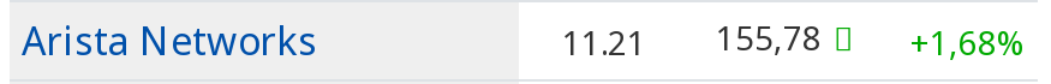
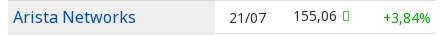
[562,19,646,65] 11.21 -> [229,8,266,27] 21/07
[716,14,822,60] 155,78 -> [293,6,337,25] 155,06
[910,19,1026,65] +1,68% -> [383,8,431,27] +3,84%

